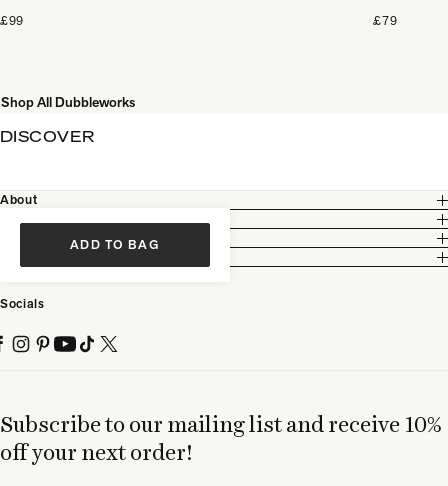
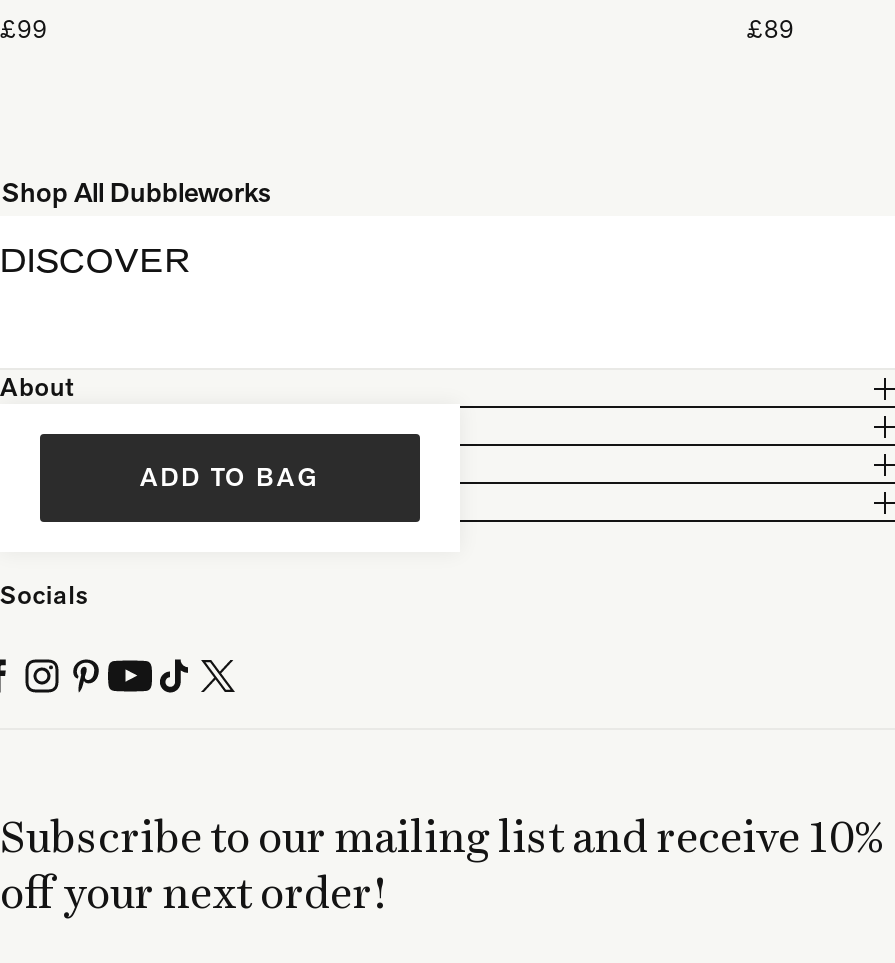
[373,12,397,29] £79 -> [747,12,795,46] £89

